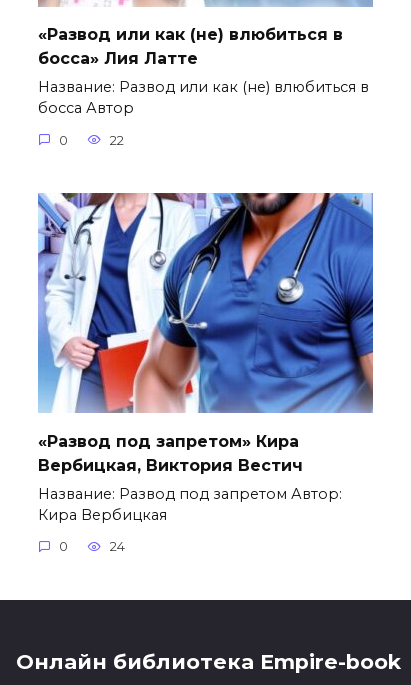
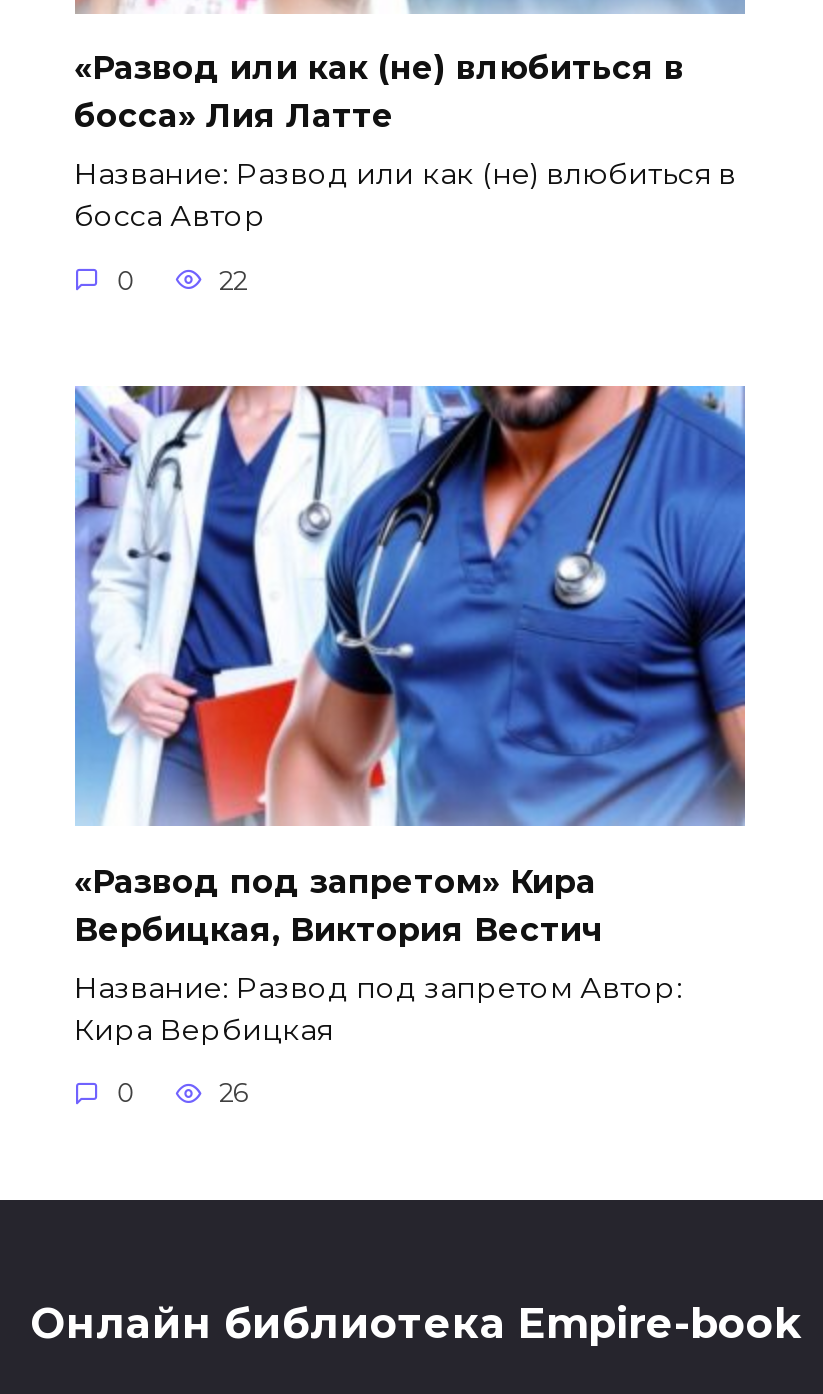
[110,539,125,554] 24 -> [219,1079,249,1109] 26

